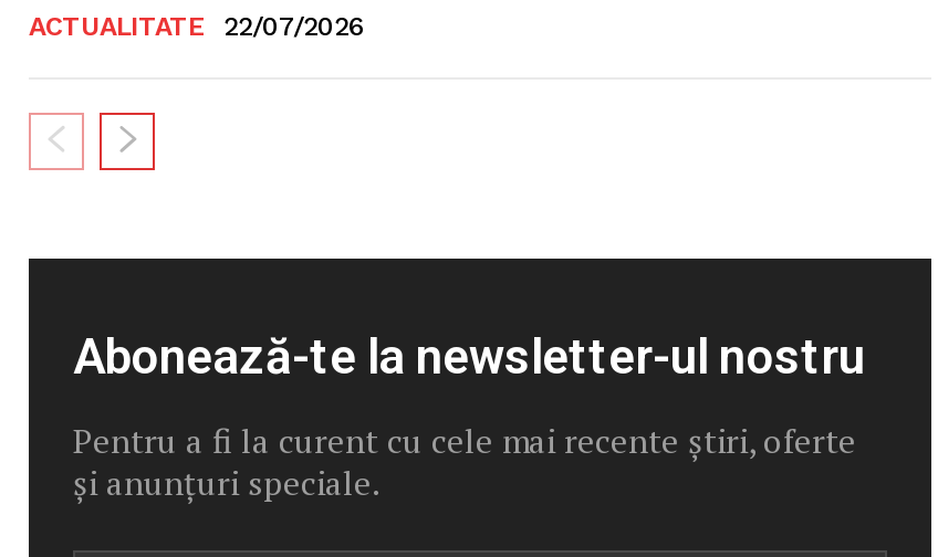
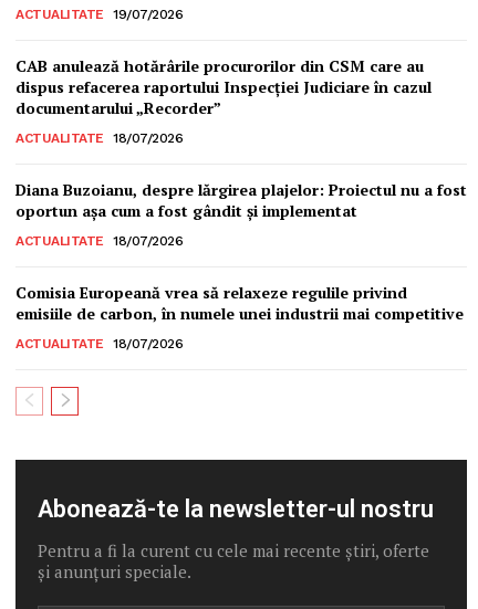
[223,11,365,42] 22/07/2026 -> [15,7,467,352] 19/07/2026 | CAB anulează hotărârile procurorilor din CSM care au | dispus refacerea raportului Inspecției Judiciare în cazul | documentarului „Recorder” | ACTUALITATE | 18/07/2026 | Diana Buzoianu, despre lărgirea plajelor: Proiectul nu a fost | oportun aşa cum a fost gândit şi implementat | ACTUALITATE | 18/07/2026 | Comisia Europeană vrea să relaxeze regulile privind | emisiile de carbon, în numele unei industrii mai competitive | ACTUALITATE | 18/07/2026

